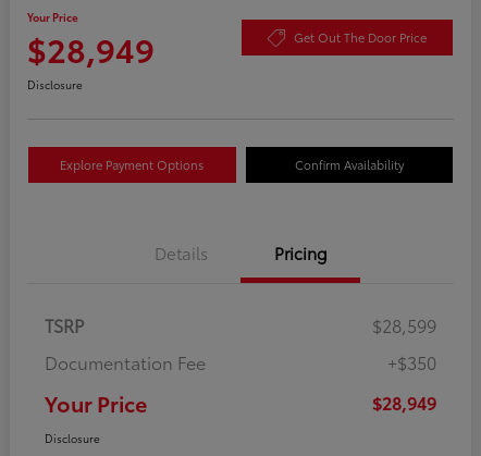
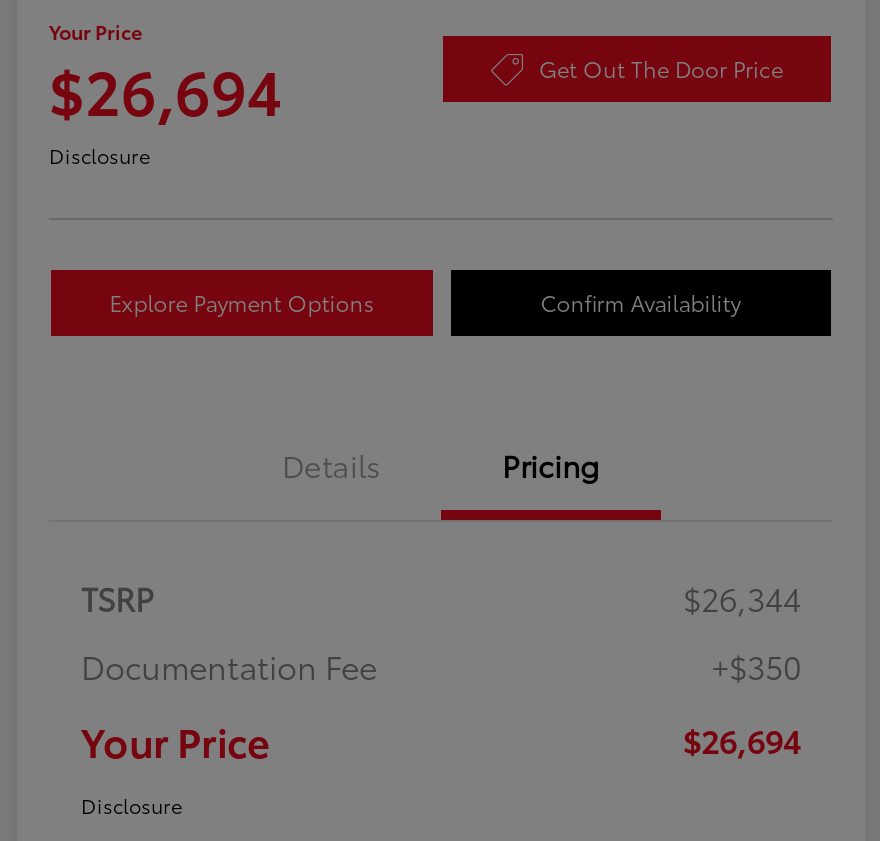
[27,25,155,72] $28,949 -> [49,46,283,132] $26,694
[372,312,436,337] $28,599 -> [683,574,801,620] $26,344
[372,389,436,414] $28,949 -> [683,716,801,762] $26,694

